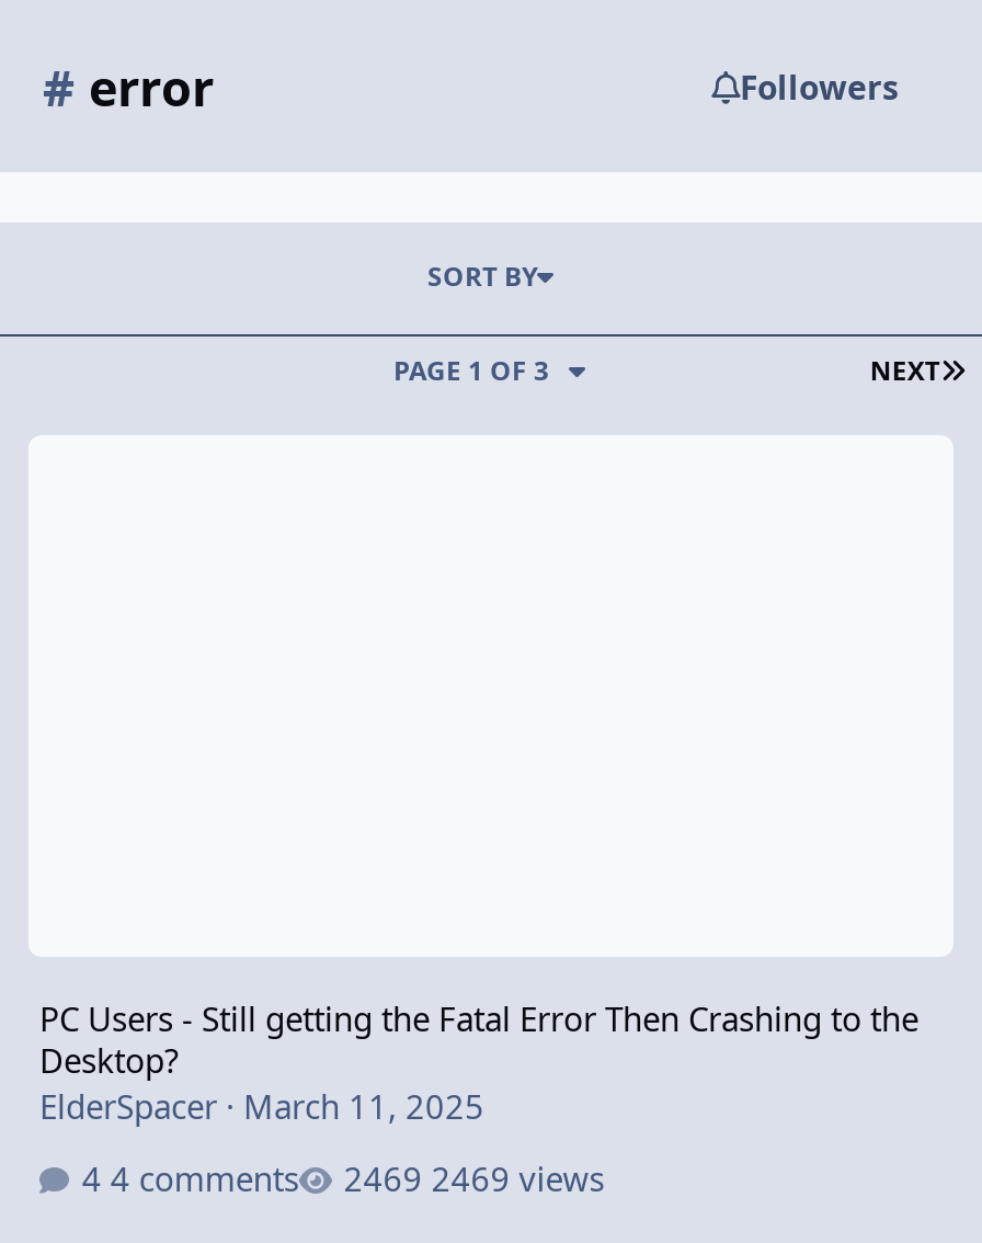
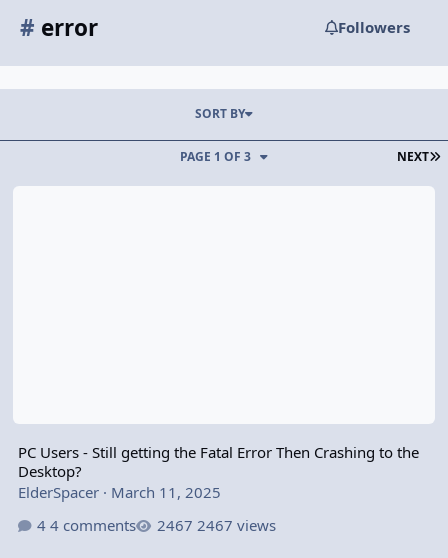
[431,1157,605,1201] 2469 views -> [197,515,276,535] 2467 views

